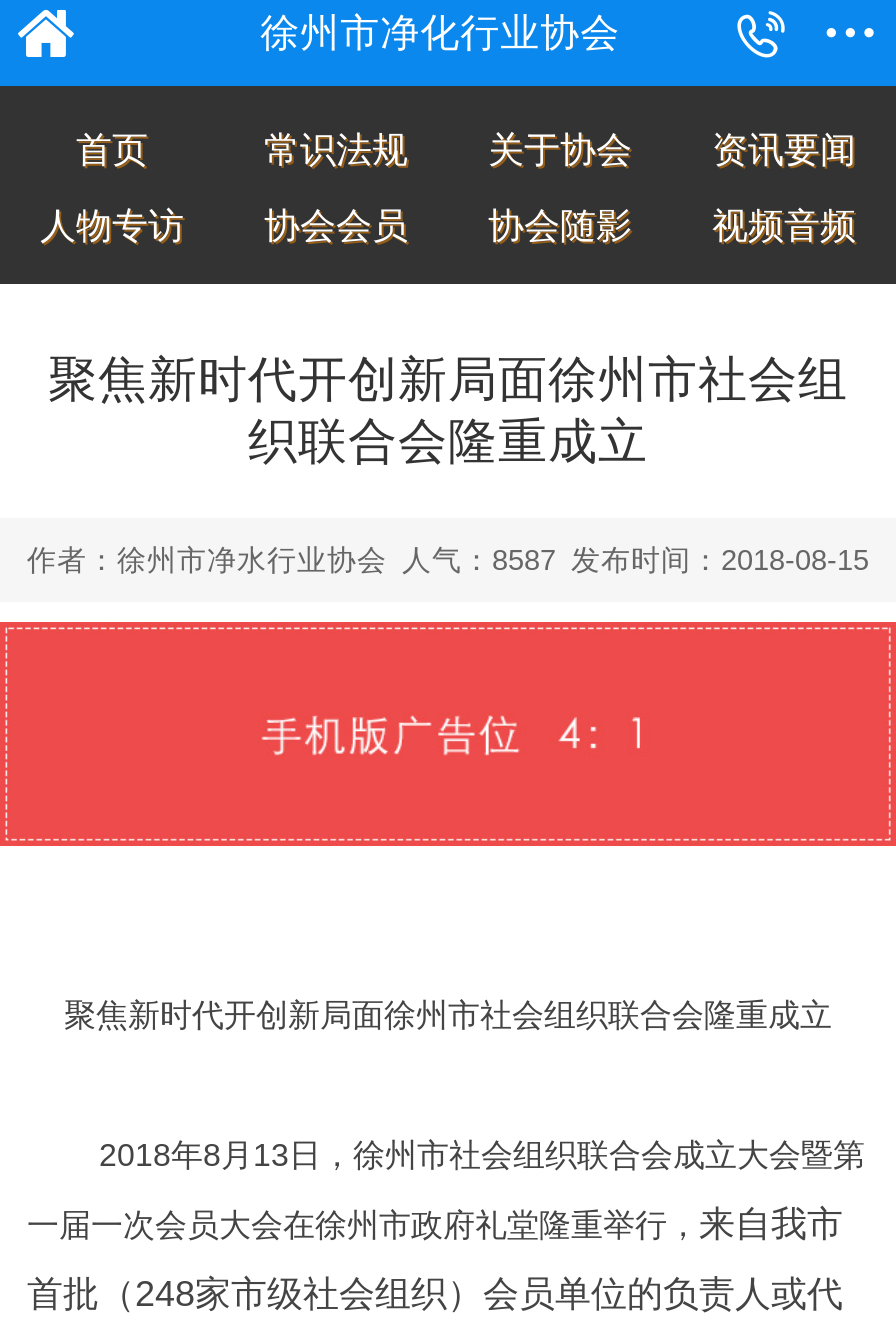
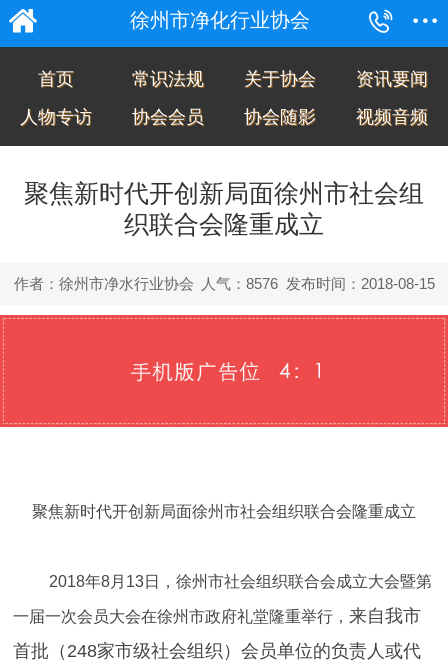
[27,543,869,575] 作者：徐州市净水行业协会 人气：8587 发布时间：2018-08-15 -> [13,276,434,292] 作者：徐州市净水行业协会 人气：8576 发布时间：2018-08-15

